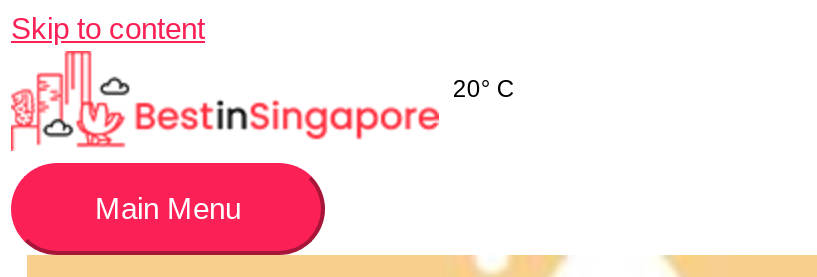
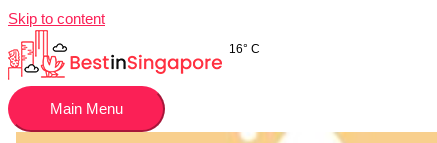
[453,75,515,103] 20° C -> [229,42,260,56] 16° C

